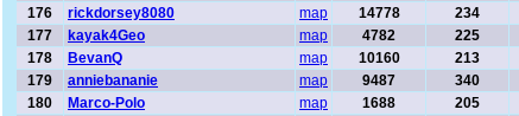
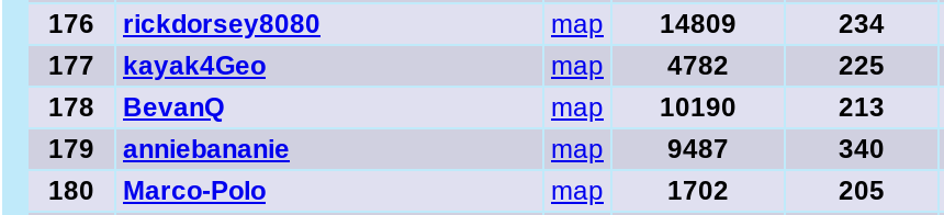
[299,5,400,21] map 14778 -> [551,9,737,39] map 14809
[299,50,400,66] map 10160 -> [551,92,737,123] map 10190
[362,95,395,111] 1688 -> [667,176,729,206] 1702

